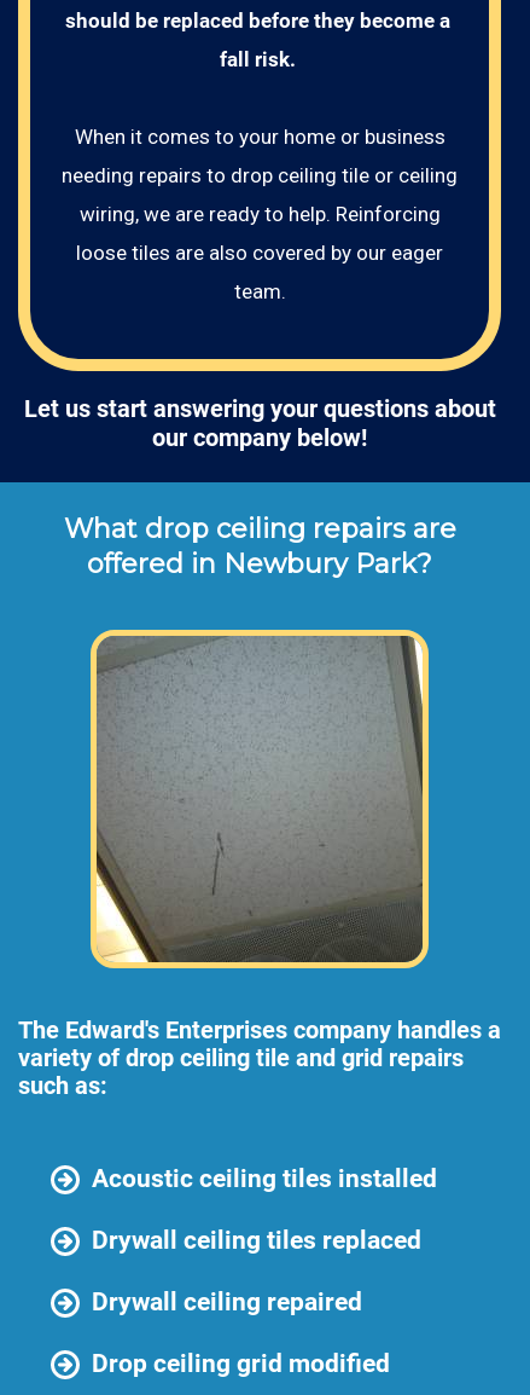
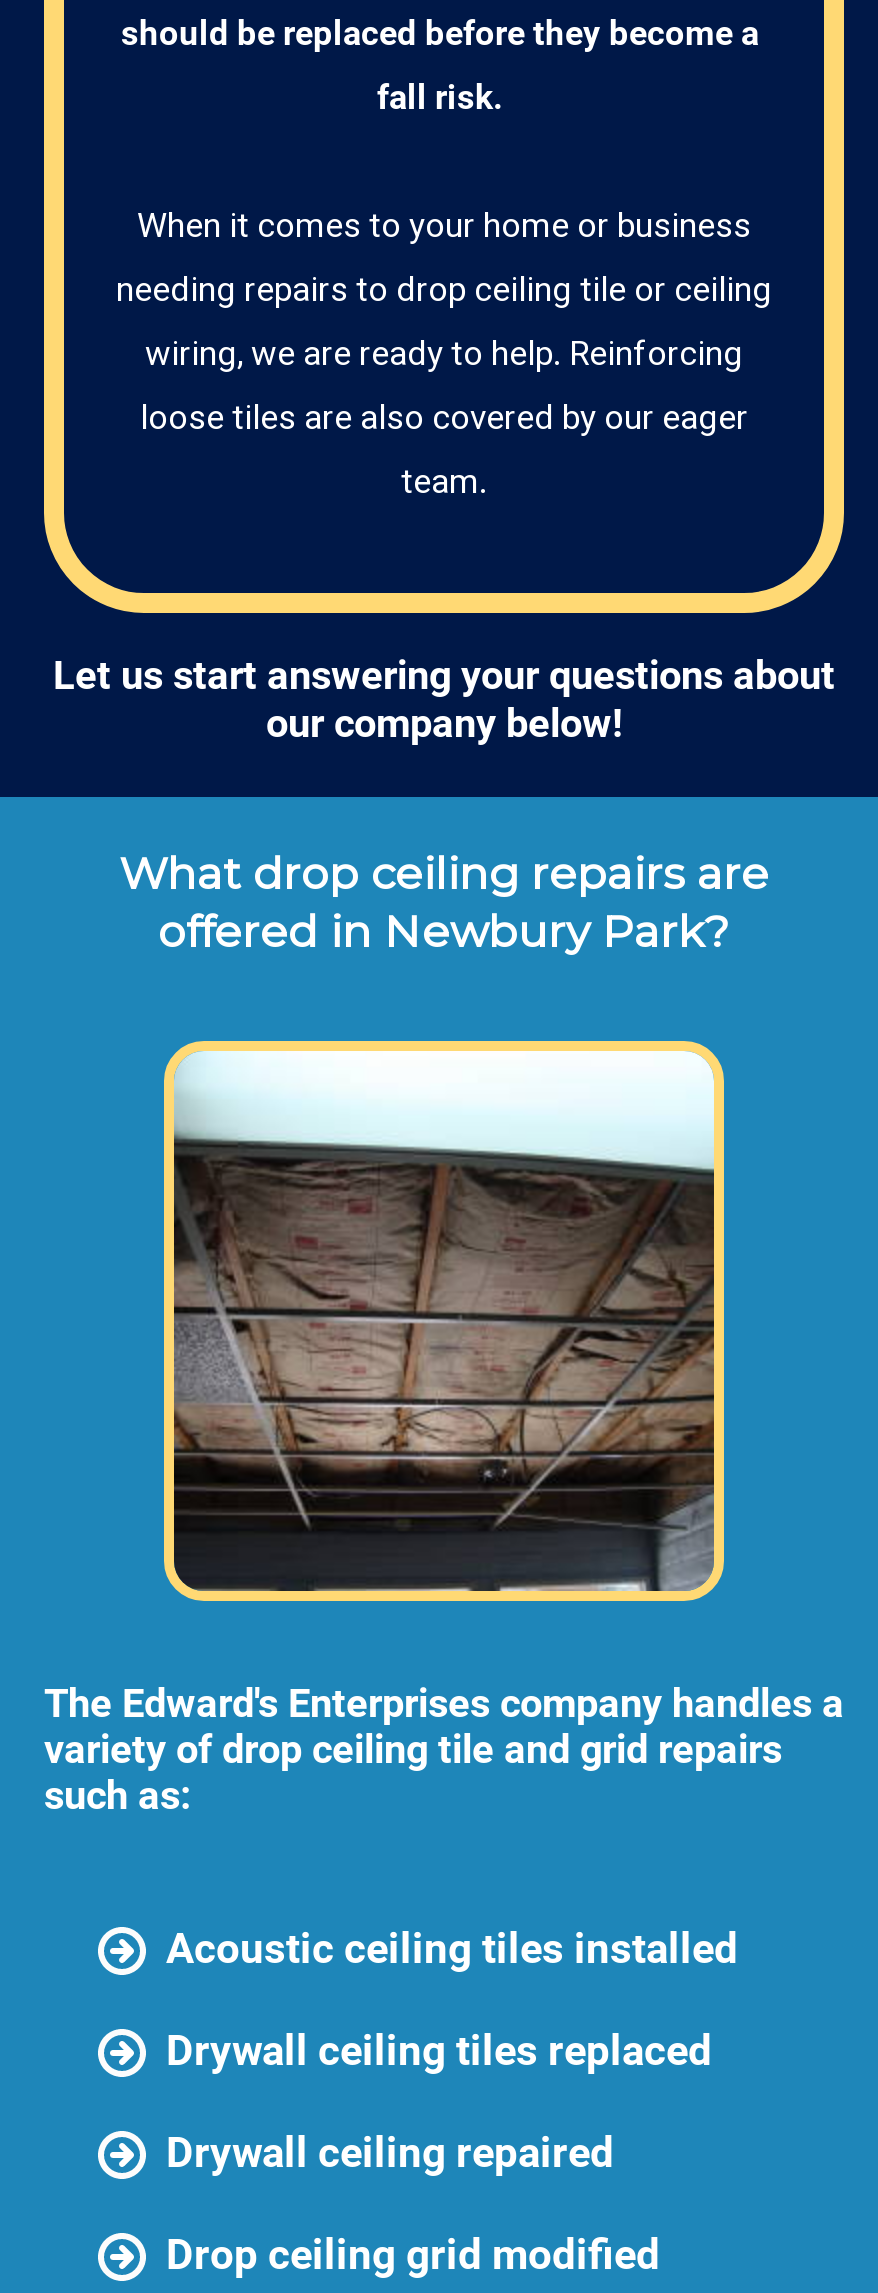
[95,635,423,963] [image] -> [172,1049,714,1593] [image]

